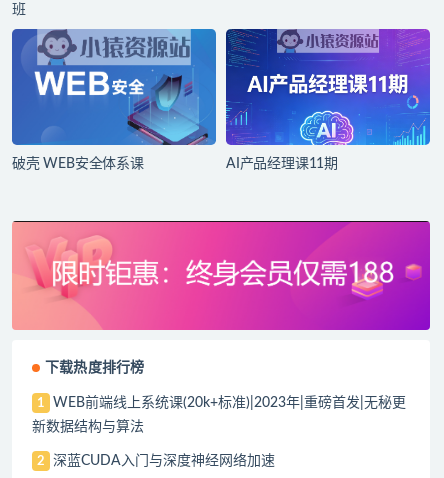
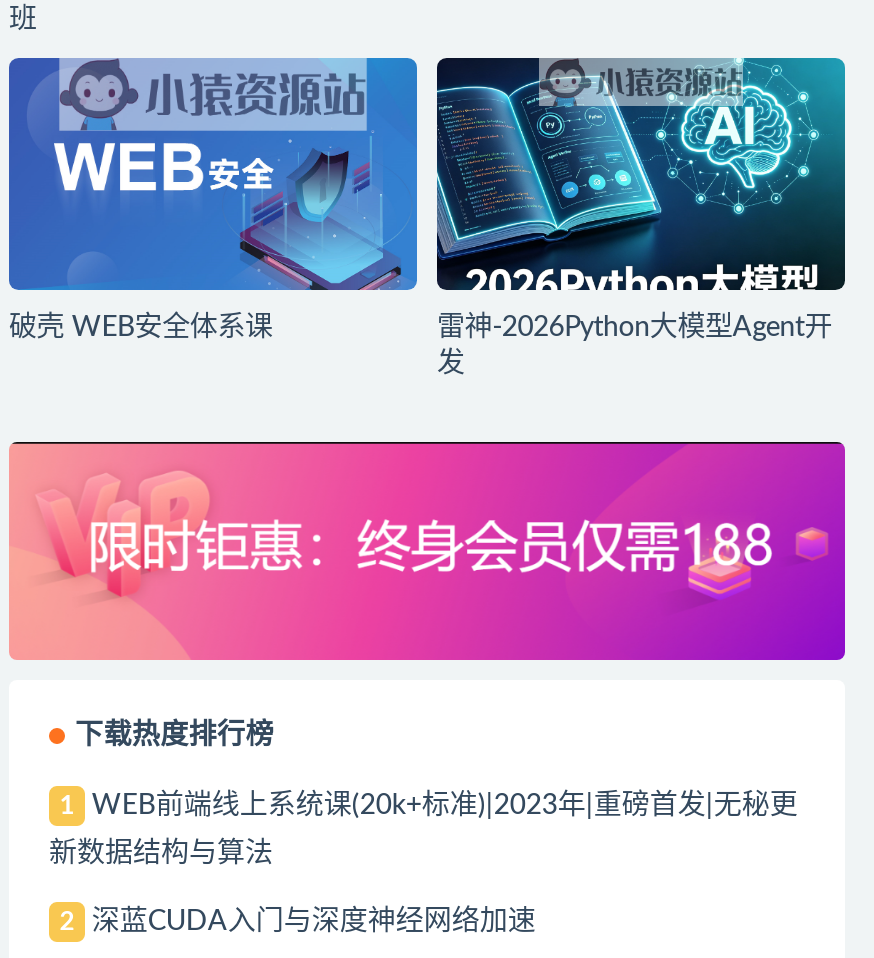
[225,28,431,171] [image] | AI产品经理课11期 -> [435,56,847,378] [image] | 雷神-2026Python大模型Agent开 | 发

